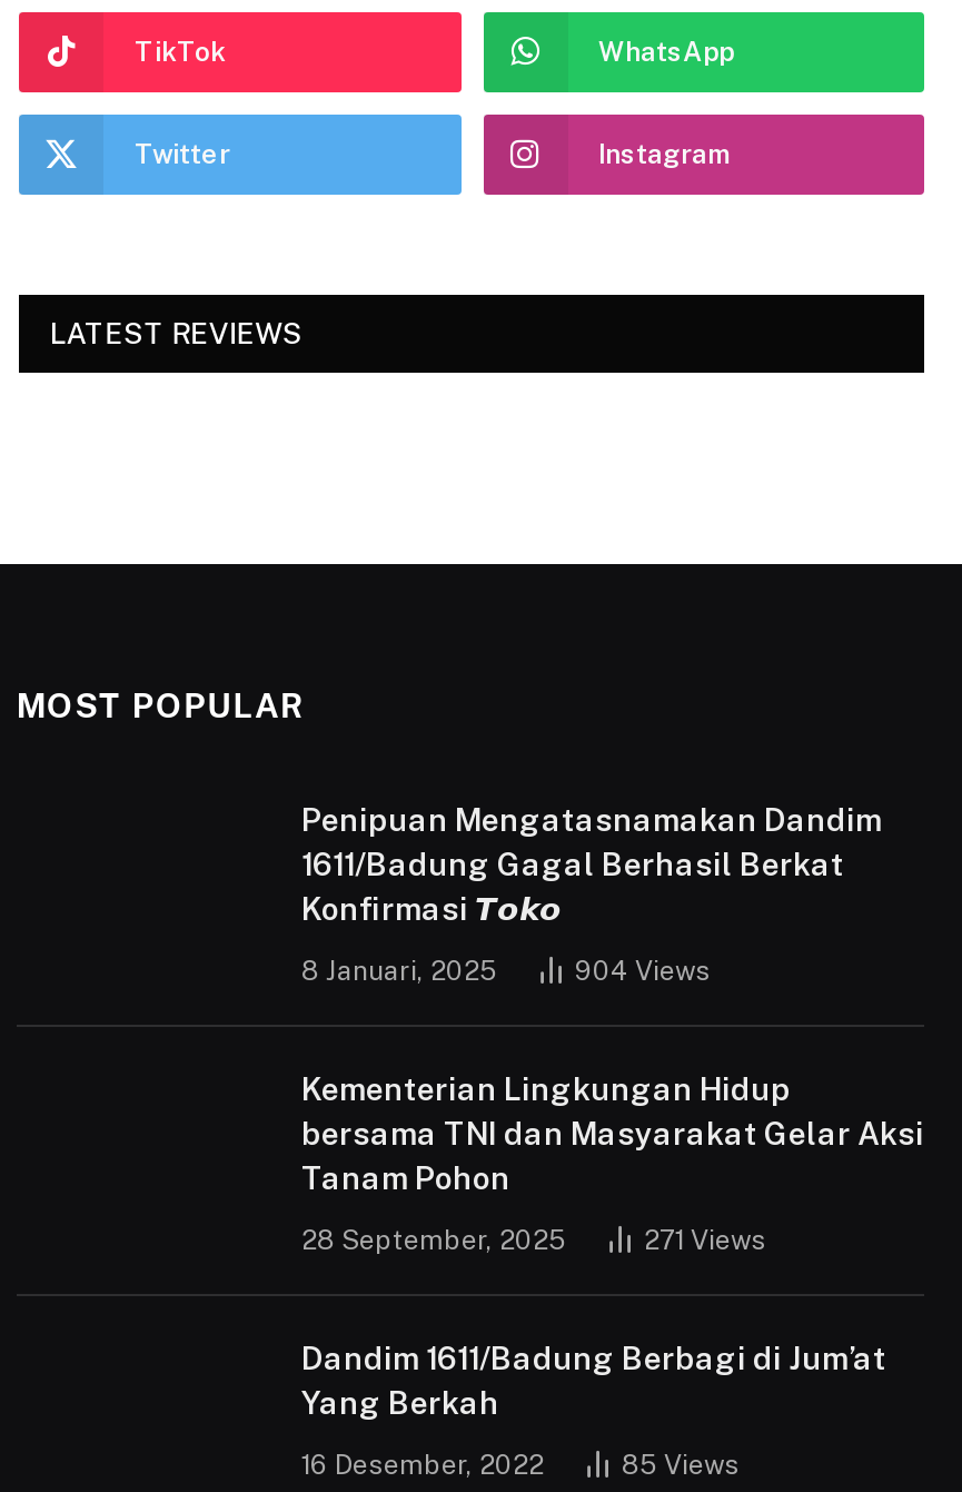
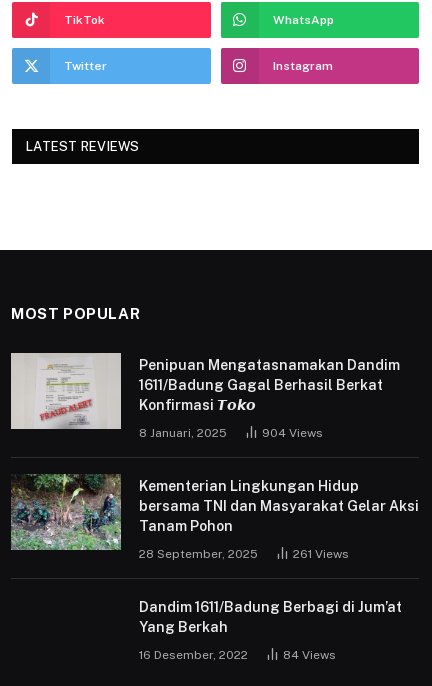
none -> [10,352,122,430] [image]
none -> [10,473,122,551] [image]
[644,1226,766,1257] 271 Views -> [293,547,349,561] 261 Views
[622,1450,740,1482] 85 Views -> [283,648,336,662] 84 Views

